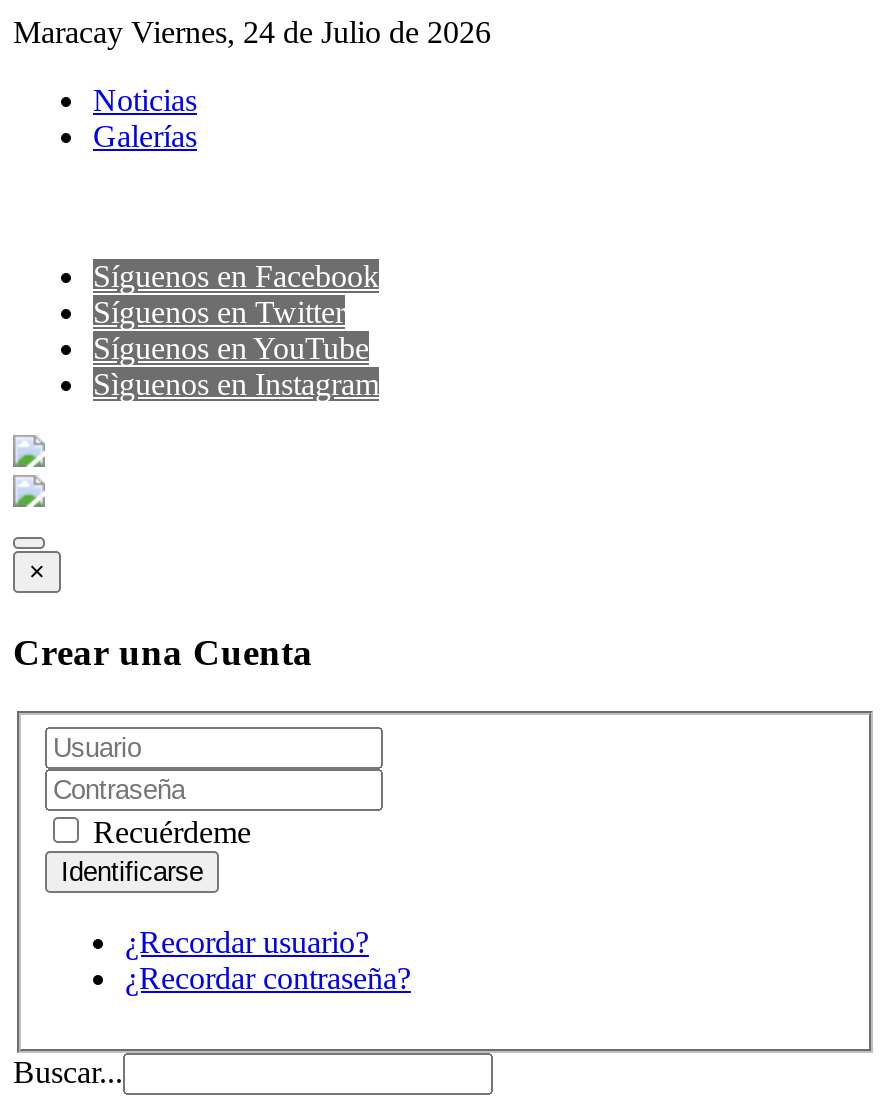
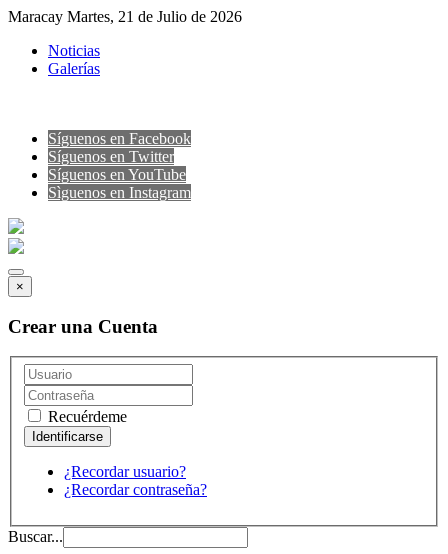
[13,15,491,49] Maracay Viernes, 24 de Julio de 2026 -> [8,8,242,25] Maracay Martes, 21 de Julio de 2026

